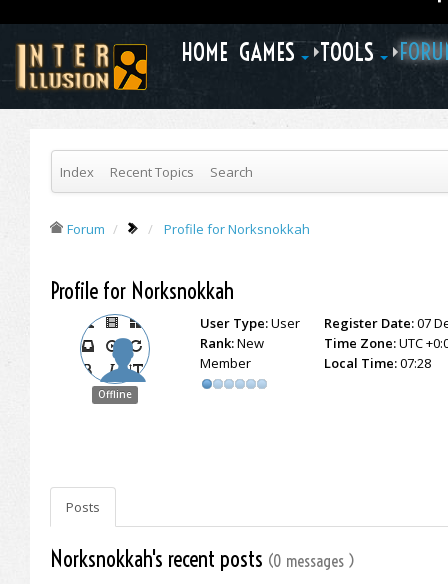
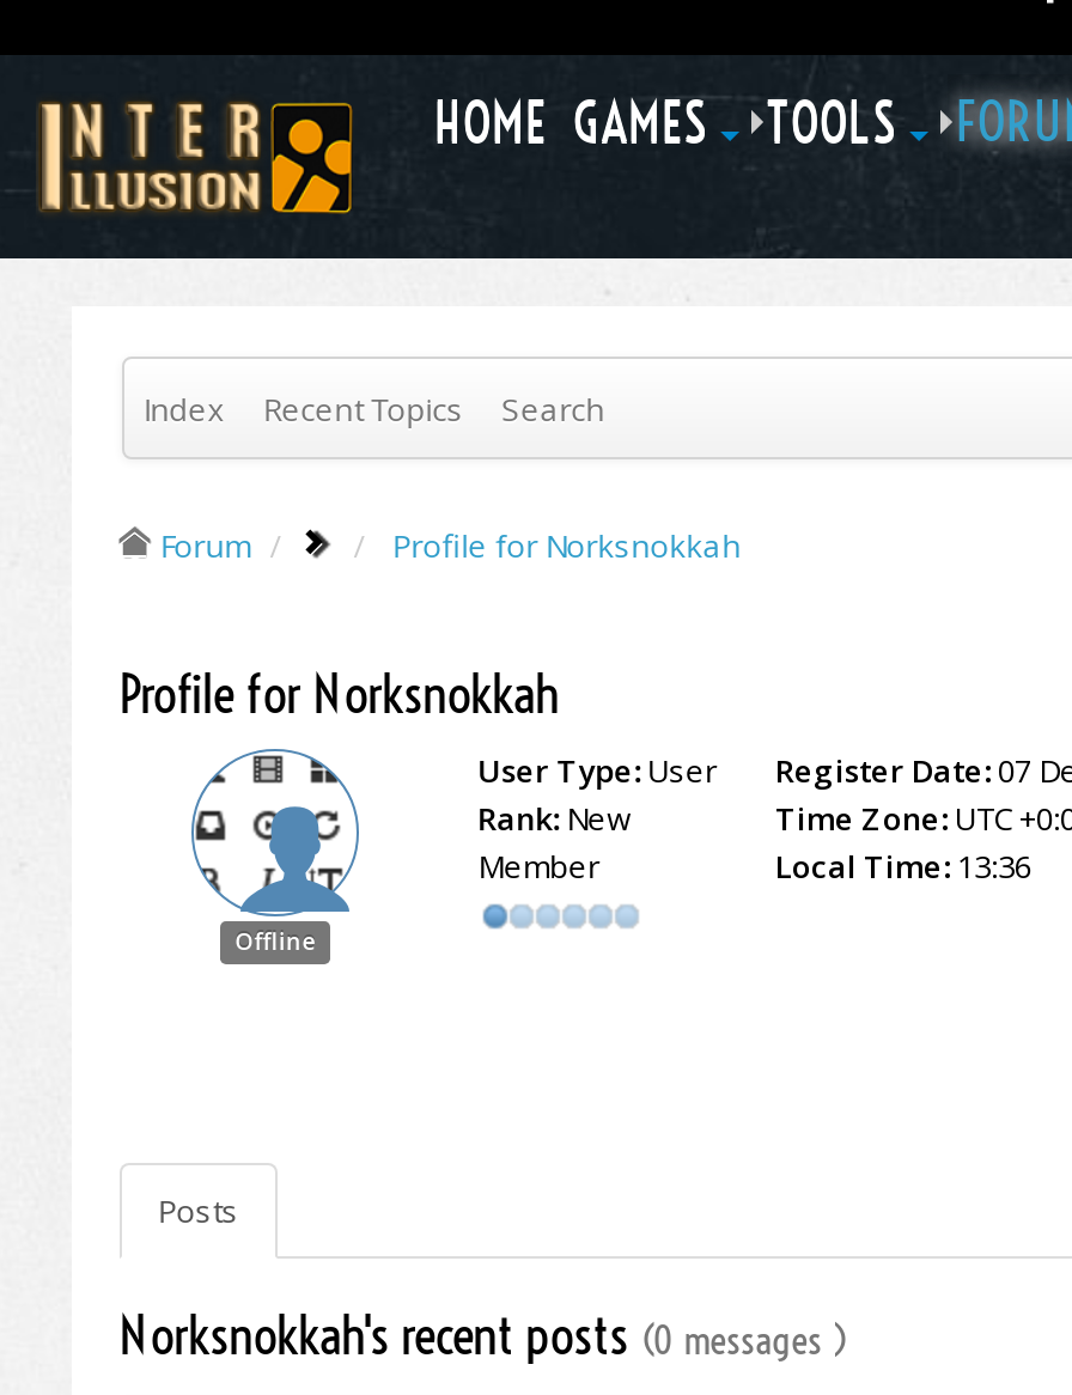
[324,354,431,372] Local Time: 07:28 -> [775,844,1031,887] Local Time: 13:36

